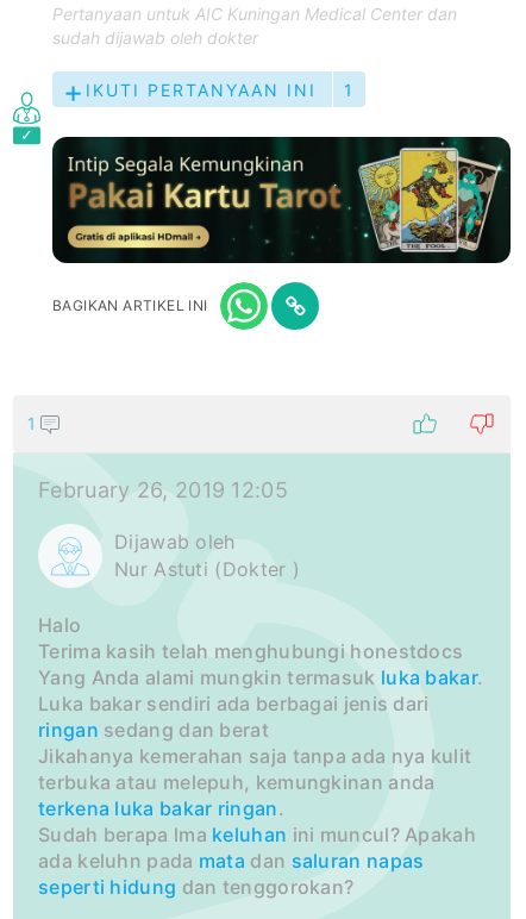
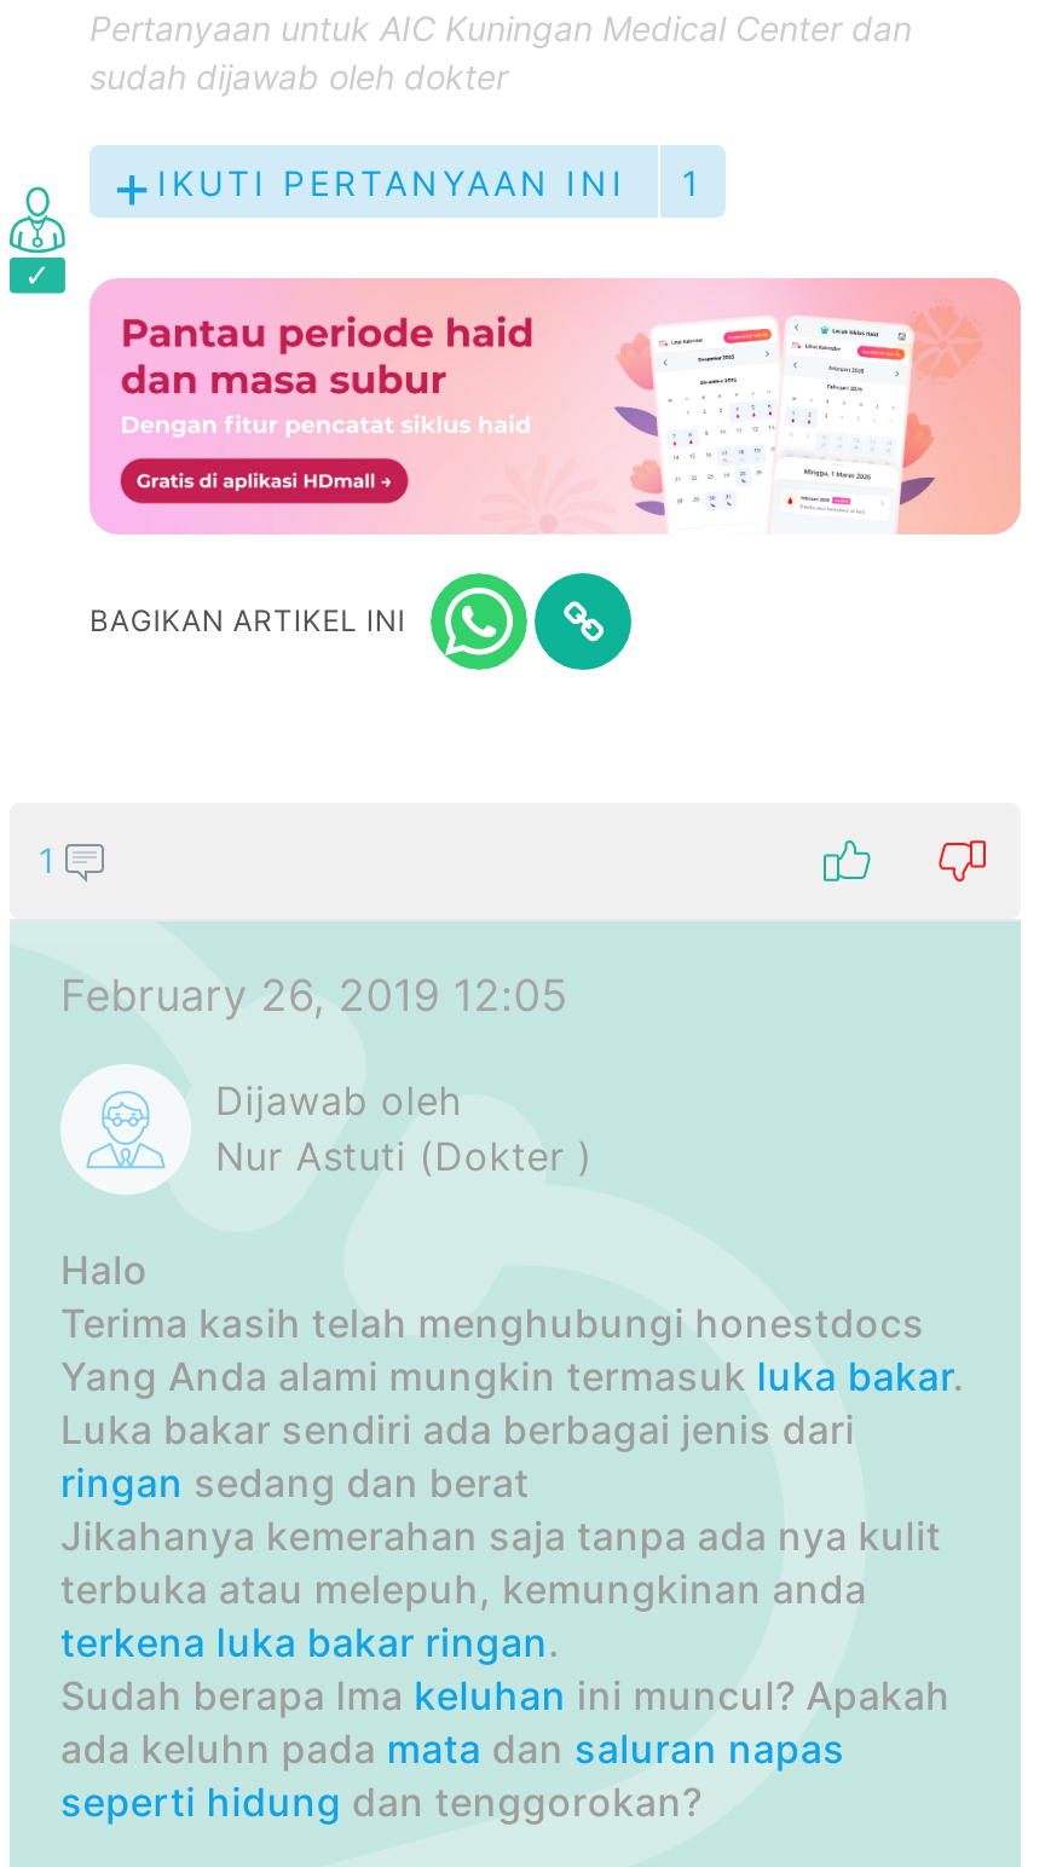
[51,136,512,264] [image] -> [89,278,1021,534] [image]

